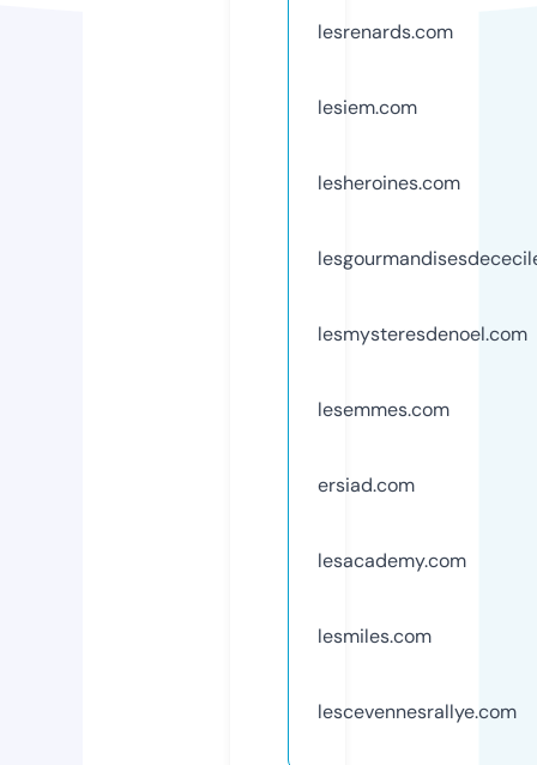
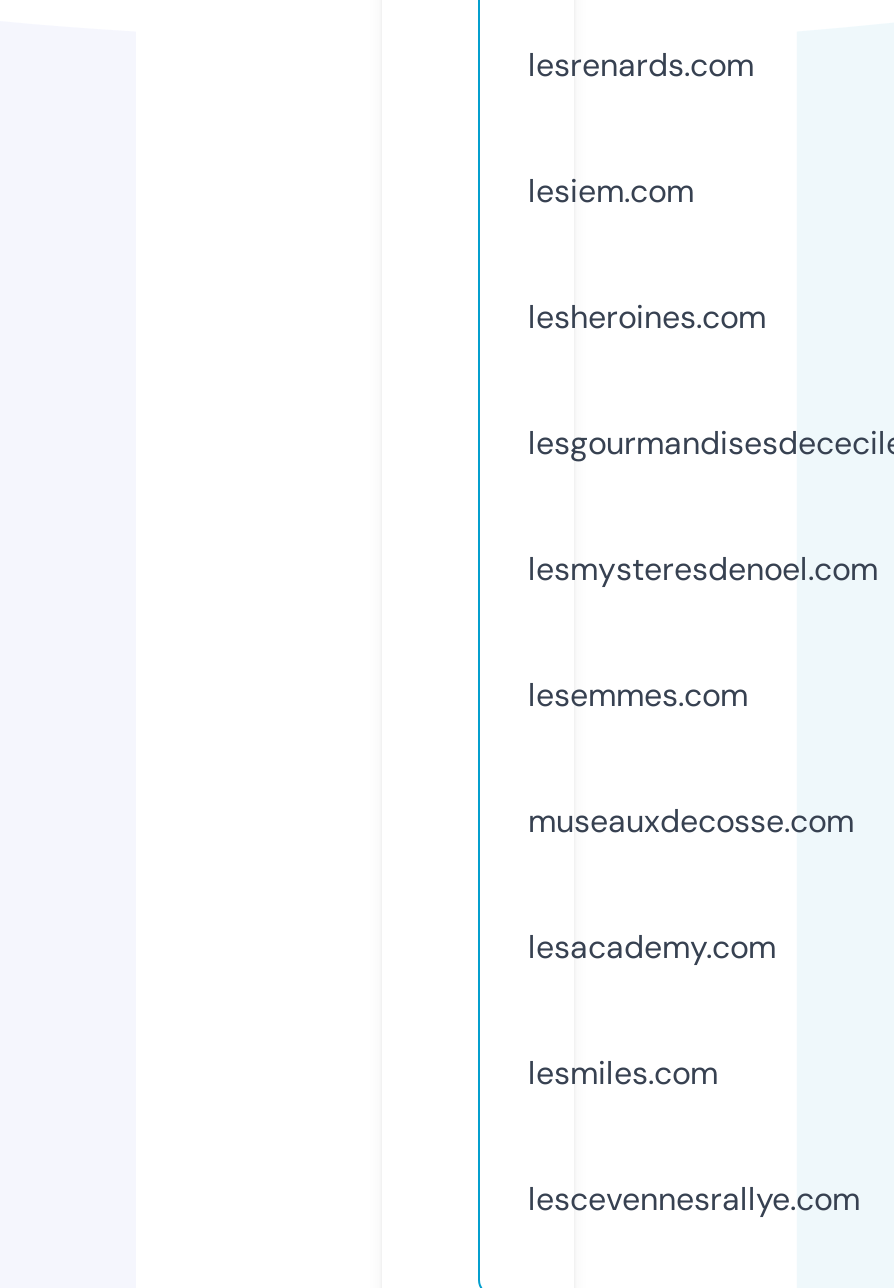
[318,472,415,497] ersiad.com -> [528,800,854,842] museauxdecosse.com

